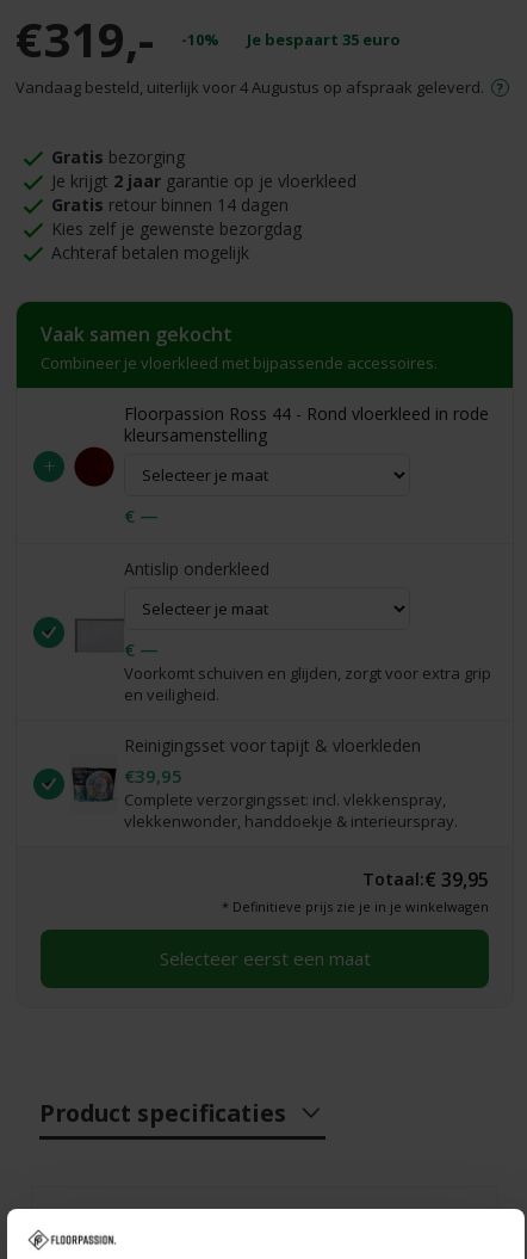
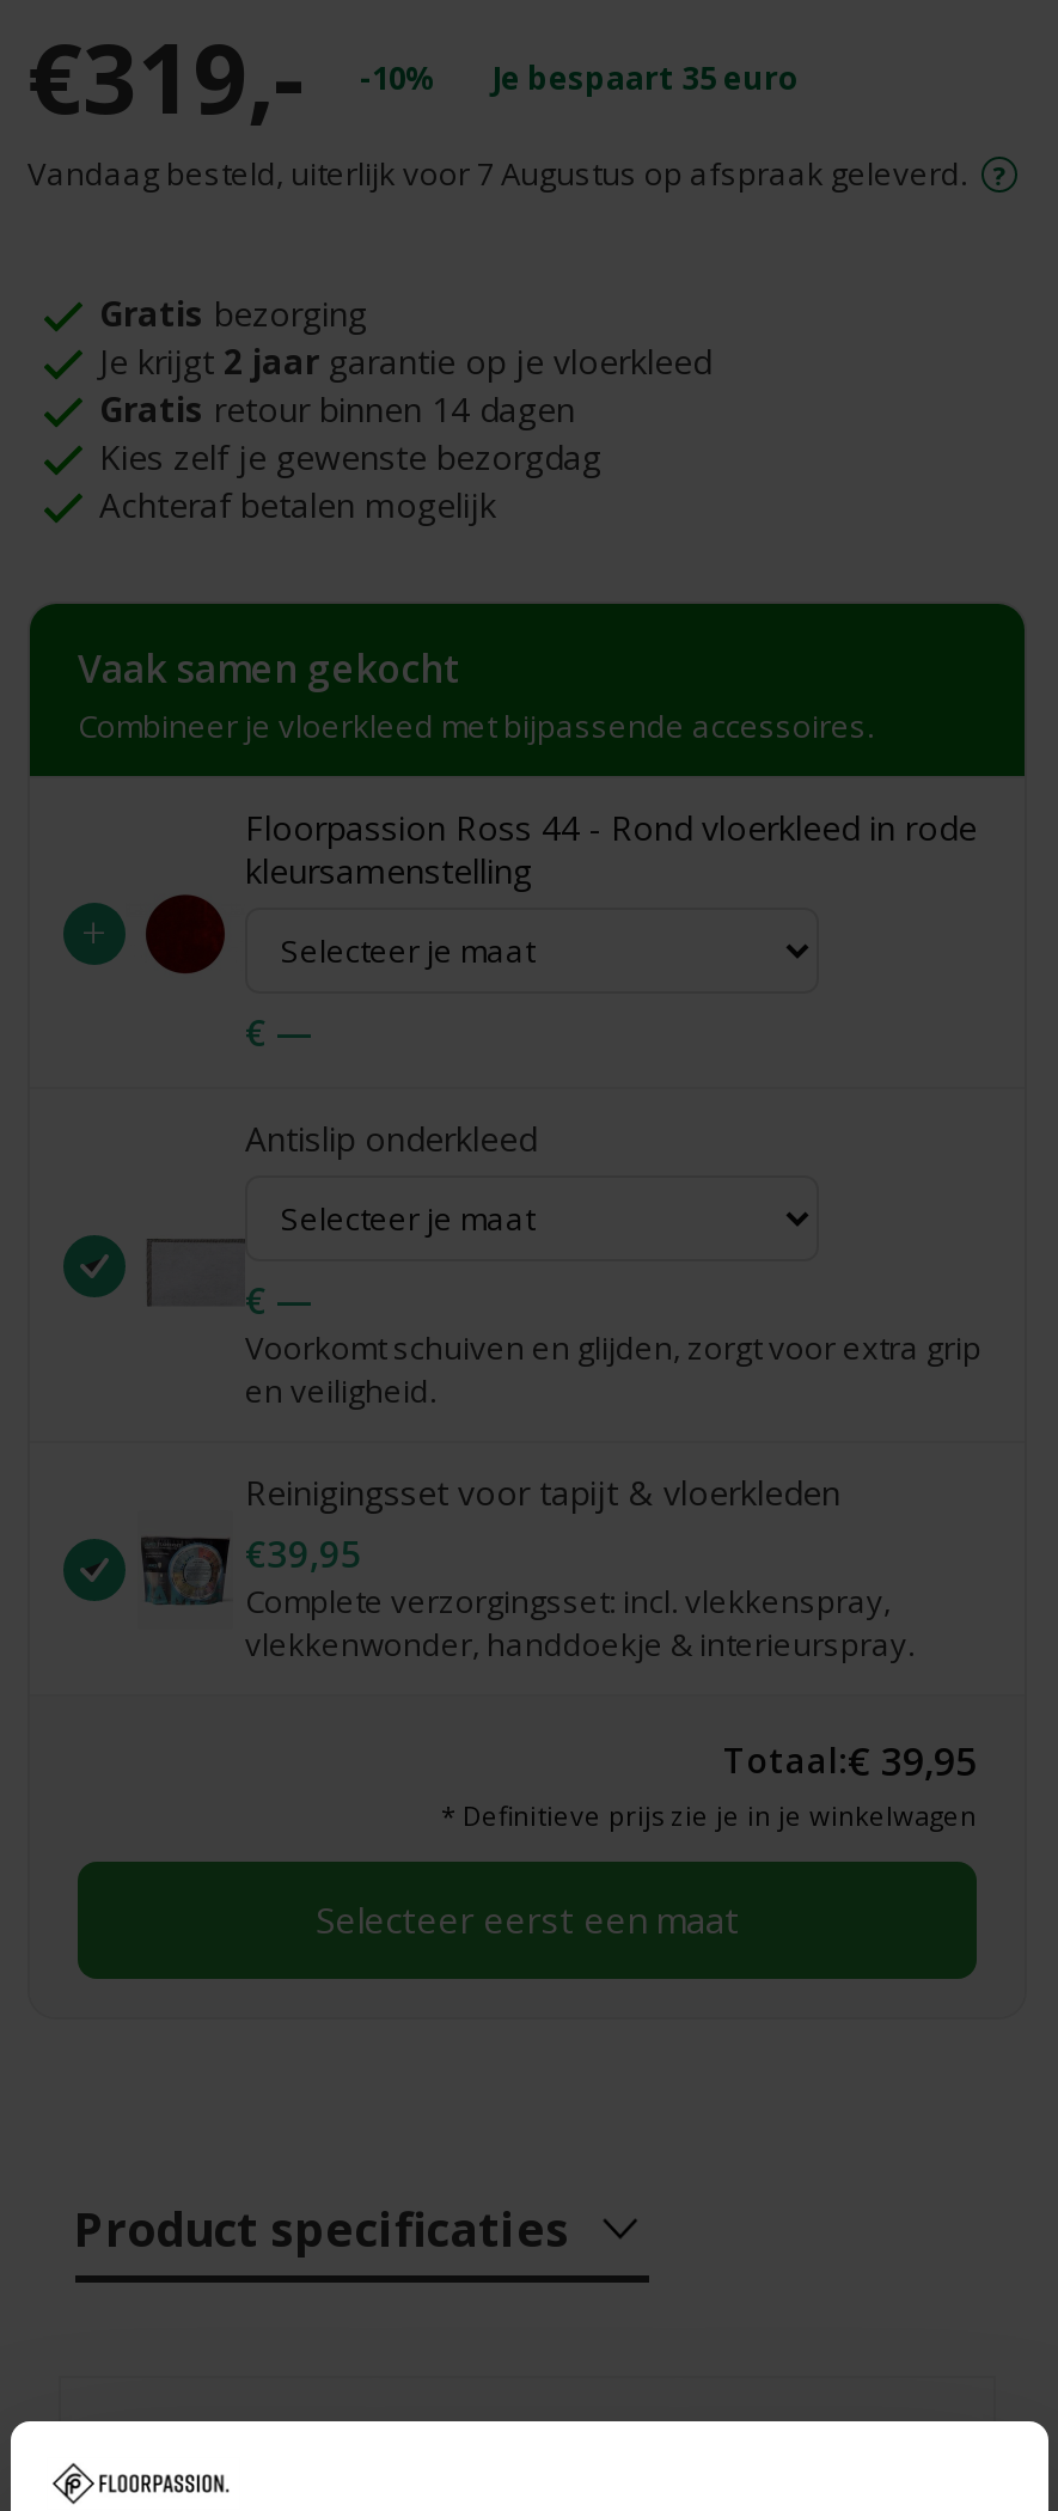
[15,76,488,98] Vandaag besteld, uiterlijk voor 4 Augustus op afspraak geleverd. -> [27,152,974,195] Vandaag besteld, uiterlijk voor 7 Augustus op afspraak geleverd.

